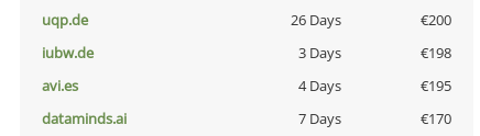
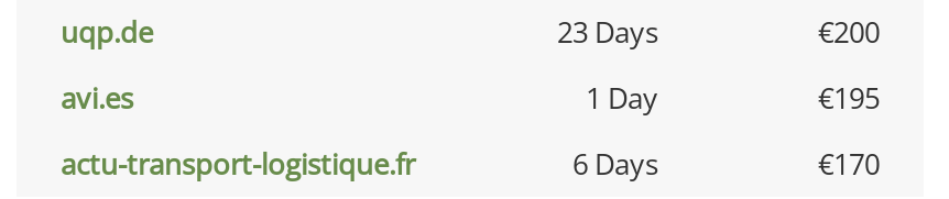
[290,10,341,30] 26 Days -> [557,12,658,52] 23 Days
[42,43,451,63] iubw.de | 3 Days | €198 -> none
[298,76,341,95] 4 Days -> [586,78,658,118] 1 Day
[42,109,341,128] dataminds.ai | 7 Days -> [61,144,658,184] actu-transport-logistique.fr | 6 Days

